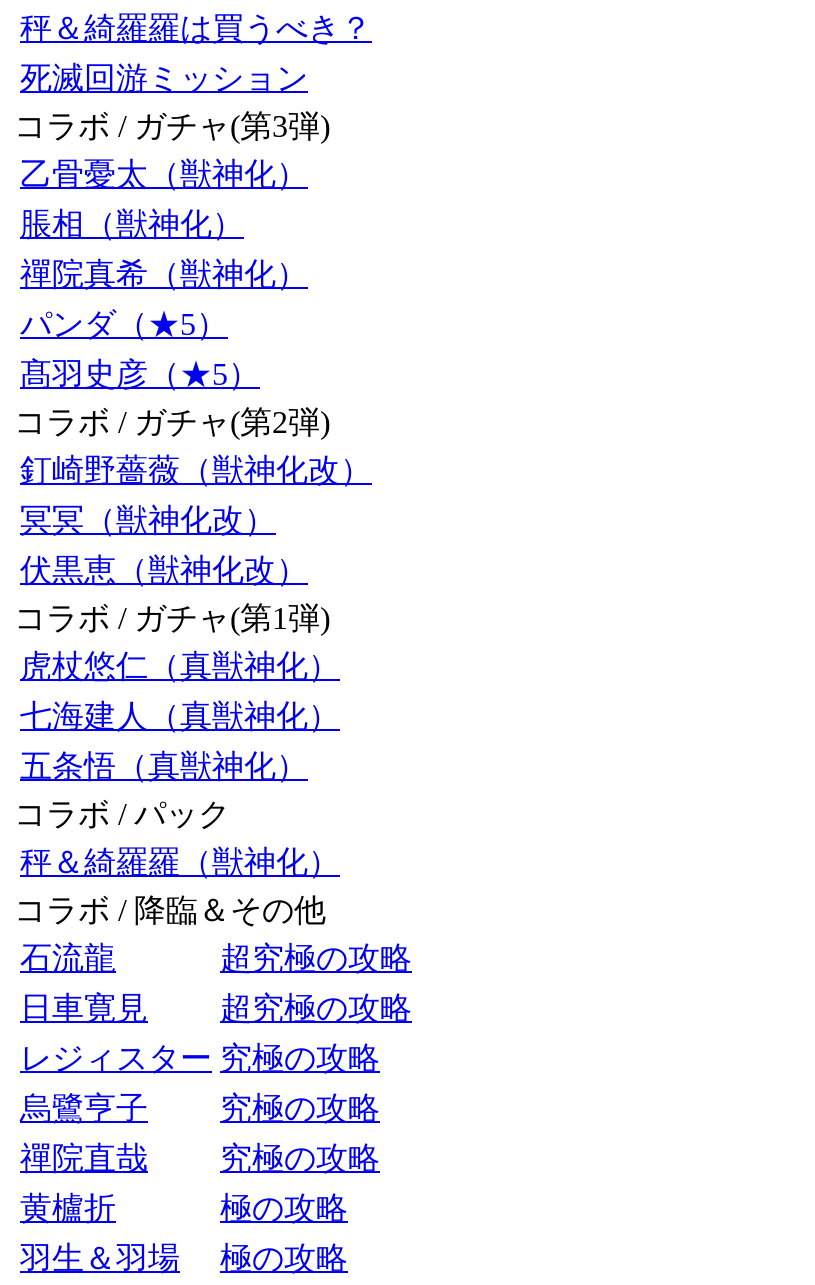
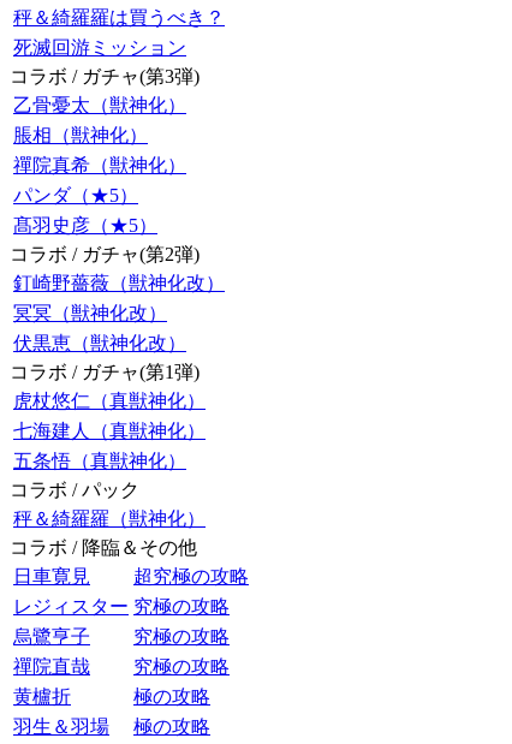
[20,941,412,975] 石流龍 | 超究極の攻略 -> none

